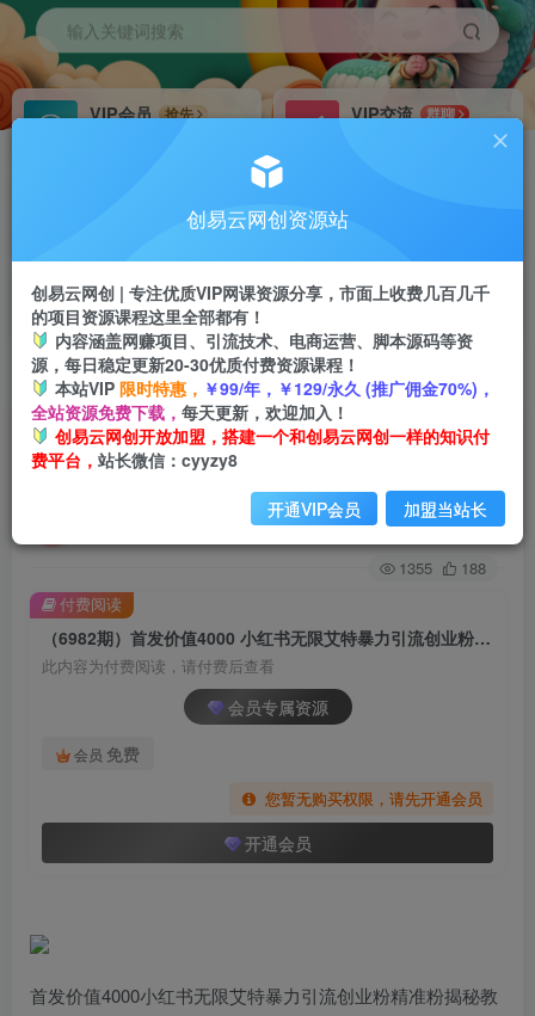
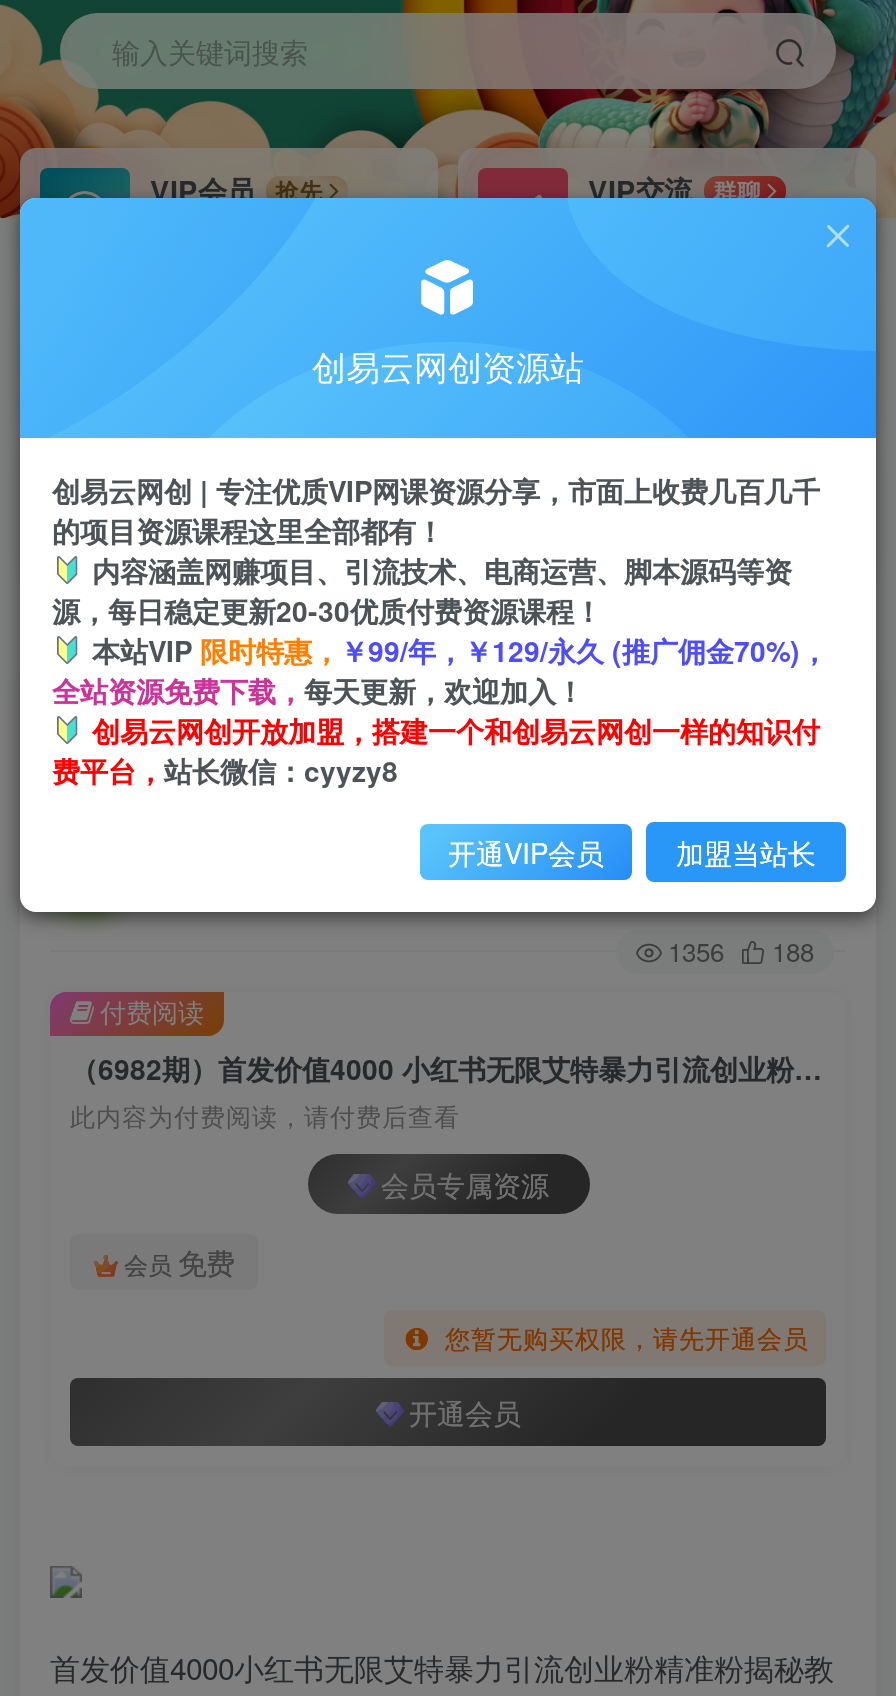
[399,556,486,579] 1355 188 -> [668,932,814,970] 1356 188

